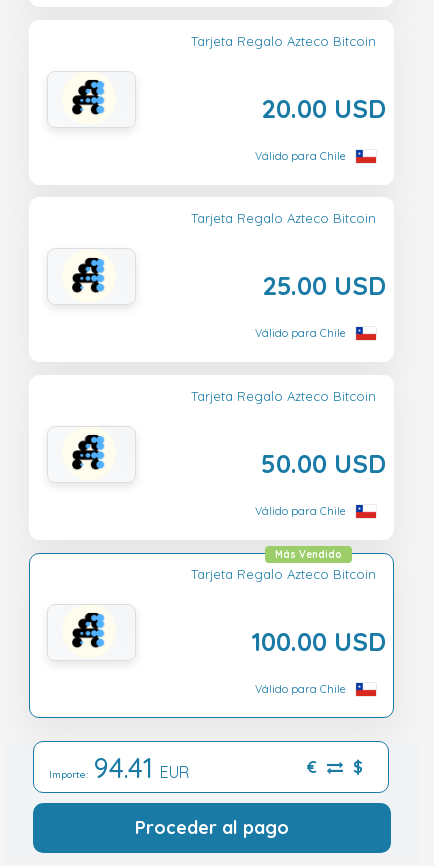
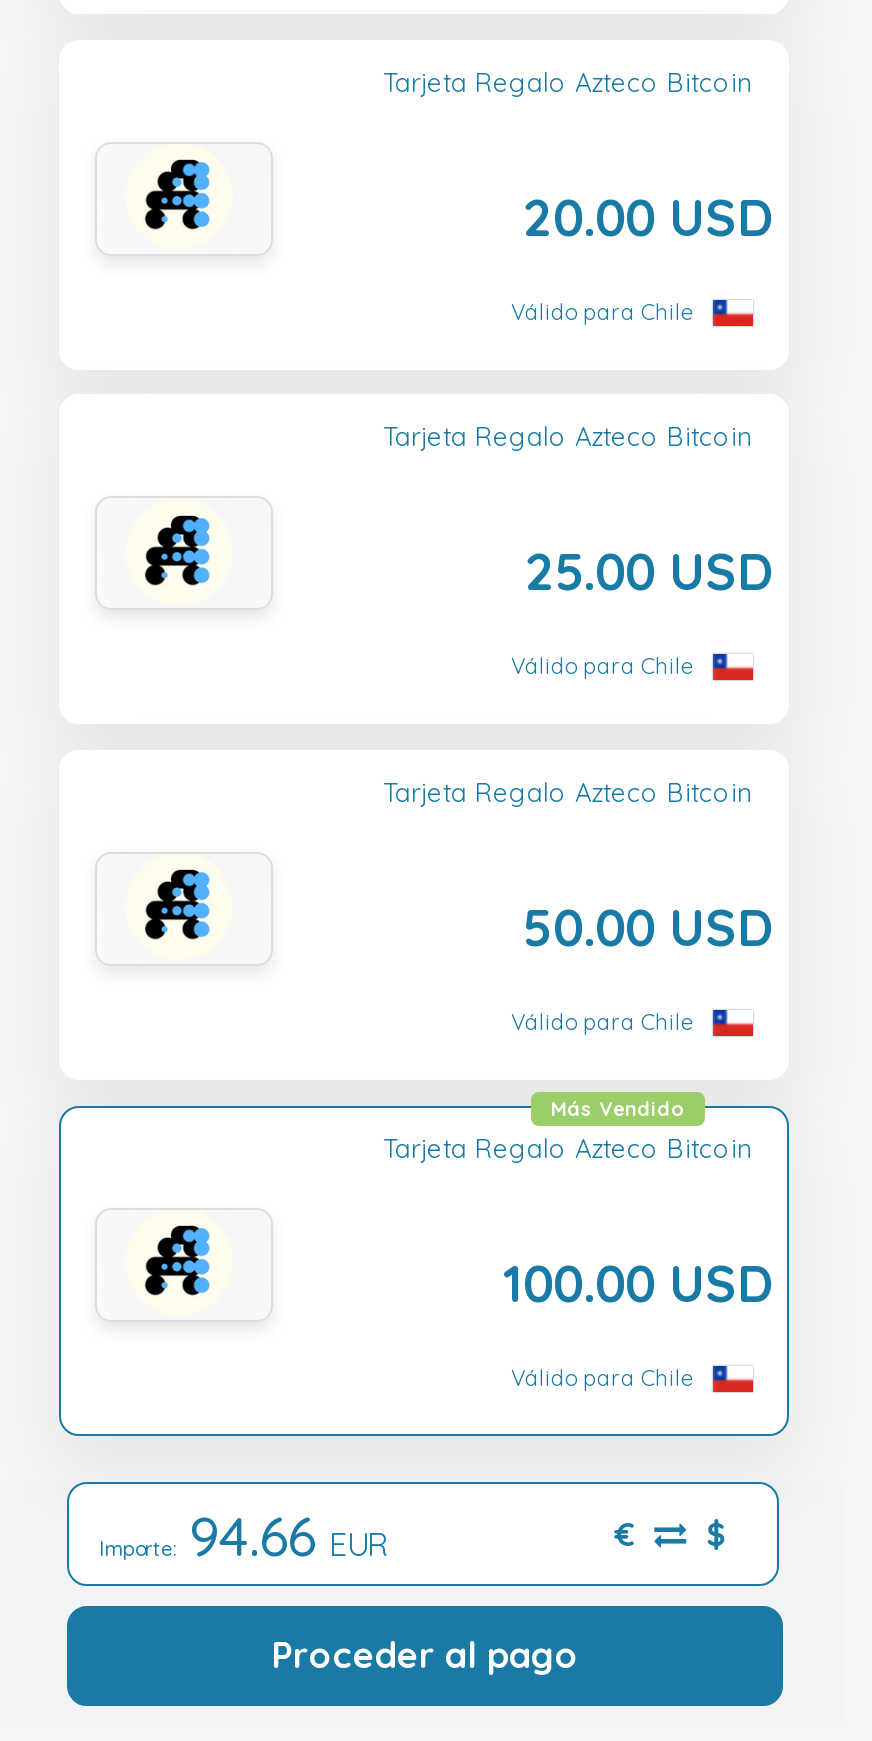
[49,751,189,785] Importe: 94.41 EUR -> [99,1502,387,1570] Importe: 94.66 EUR

